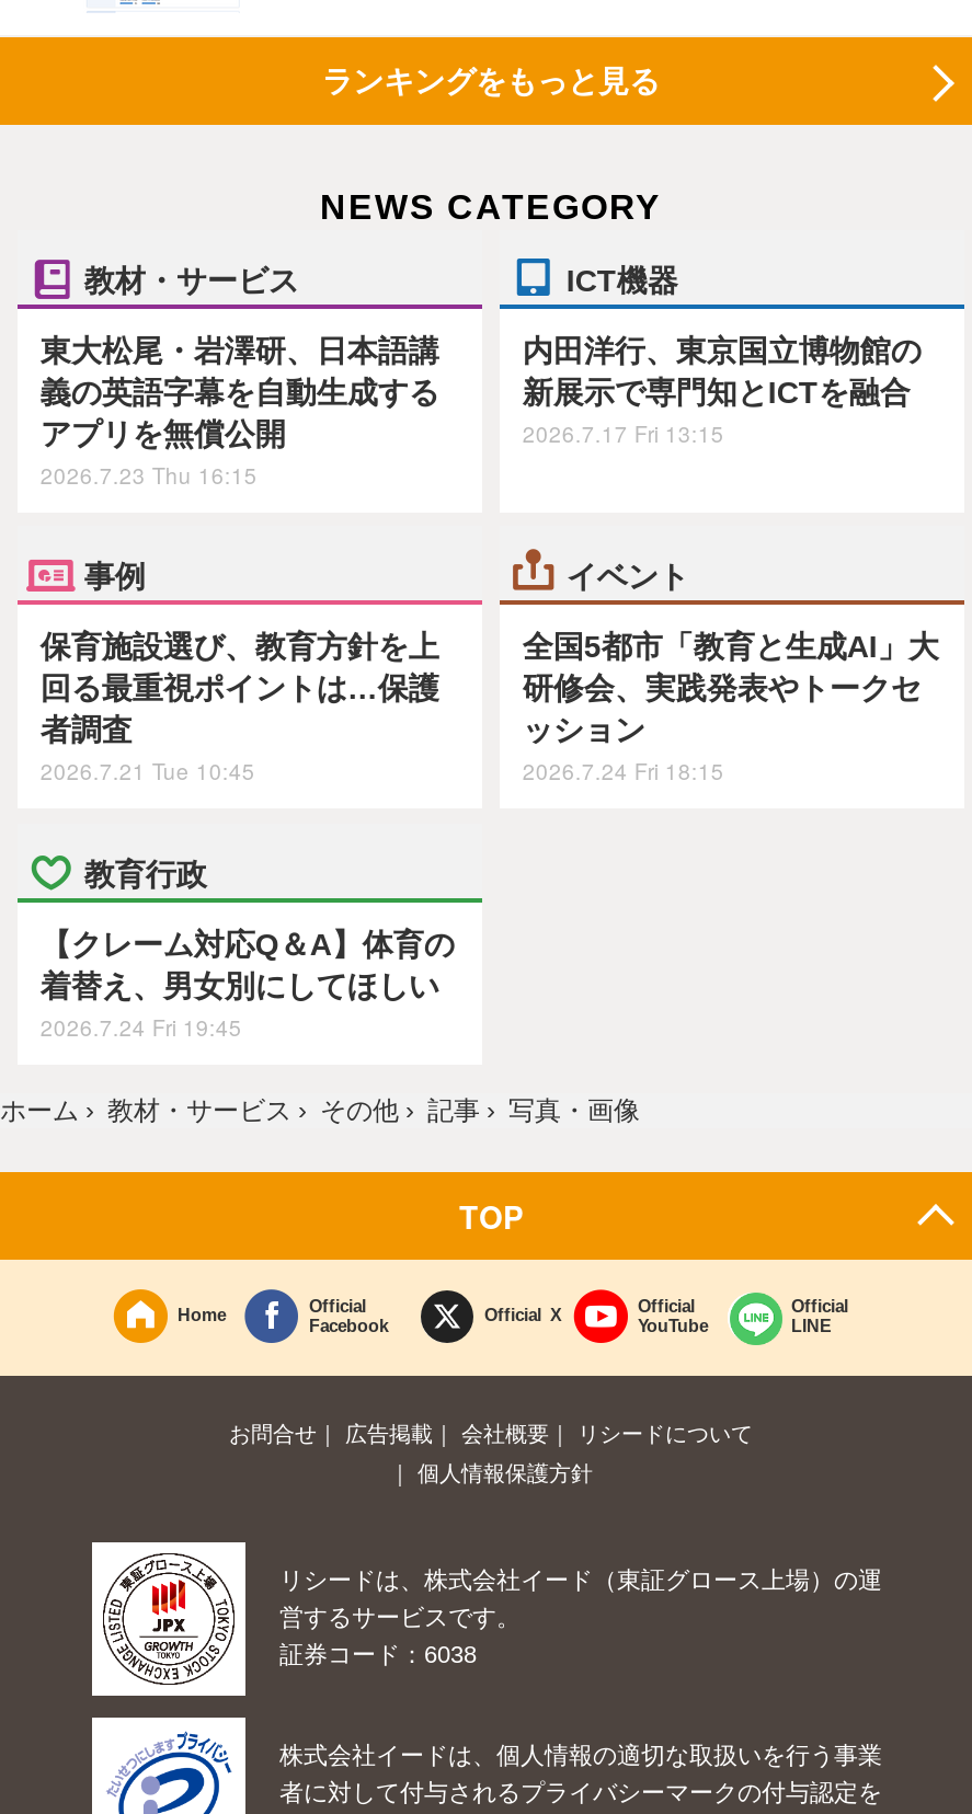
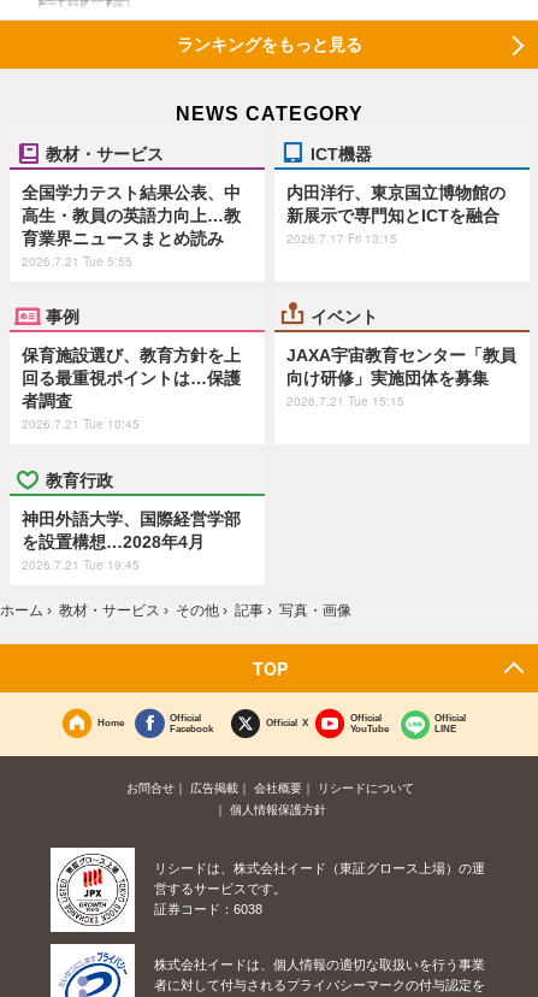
[40,332,439,490] 東大松尾・岩澤研、日本語講 | 義の英語字幕を自動生成する | アプリを無償公開 | 2026.7.23 Thu 16:15 -> [22,183,241,269] 全国学力テスト結果公表、中 | 高生・教員の英語力向上…教 | 育業界ニュースまとめ読み | 2026.7.21 Tue 5:55
[522,629,939,787] 全国5都市「教育と生成AI」大 | 研修会、実践発表やトークセ | ッション | 2026.7.24 Fri 18:15 -> [287,346,517,410] JAXA宇宙教育センター「教員 | 向け研修」実施団体を募集 | 2026.7.21 Tue 15:15
[40,926,455,1043] 【クレーム対応Q＆A】体育の | 着替え、男女別にしてほしい | 2026.7.24 Fri 19:45 -> [22,509,241,573] 神田外語大学、国際経営学部 | を設置構想…2028年4月 | 2026.7.21 Tue 19:45

